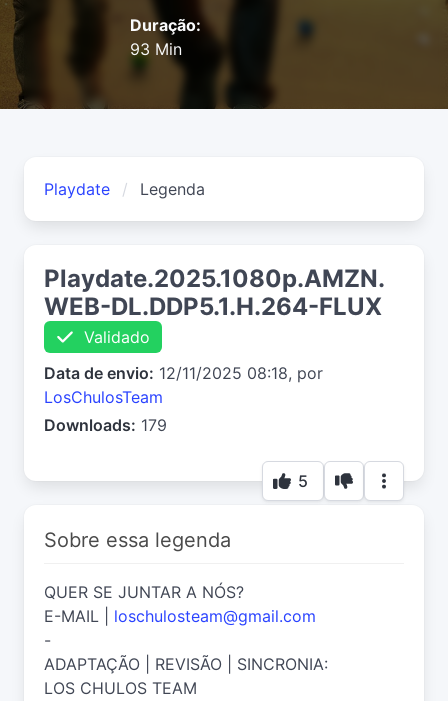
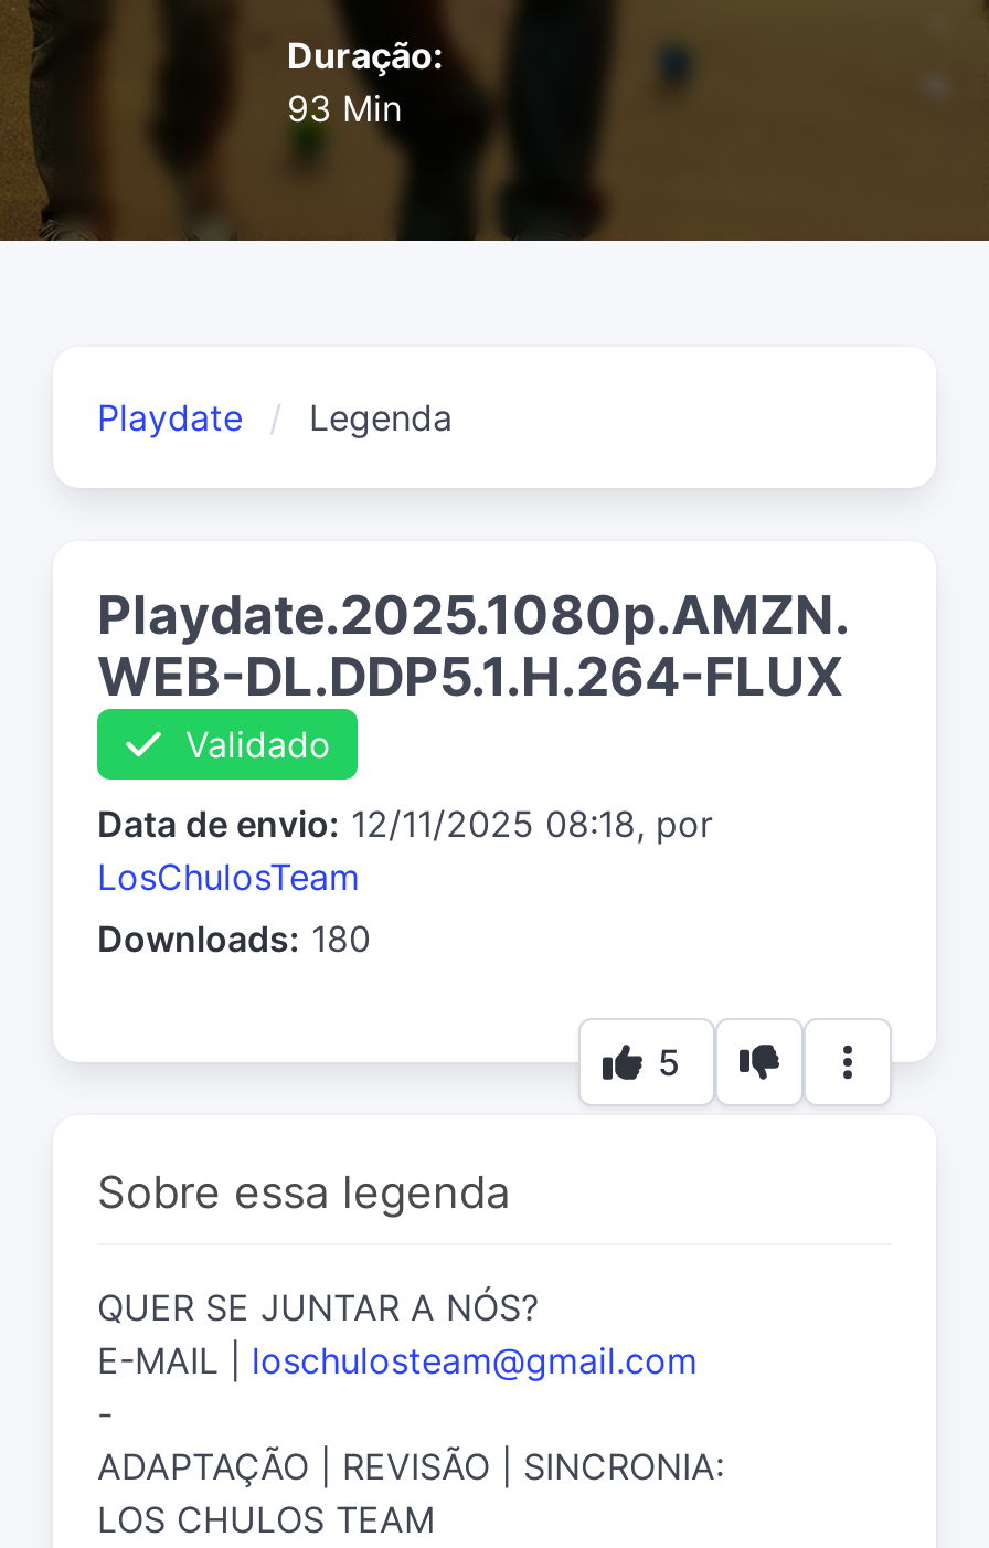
[44,415,167,435] Downloads: 179 -> [97,917,371,961] Downloads: 180

